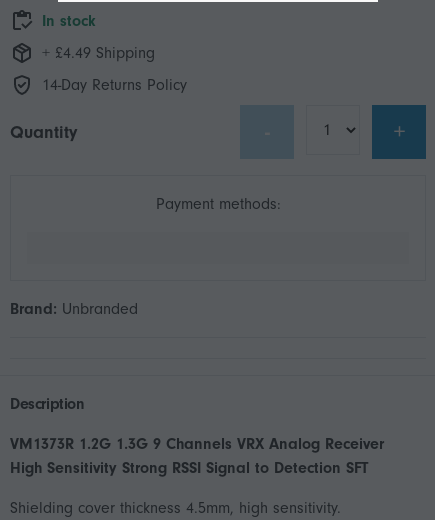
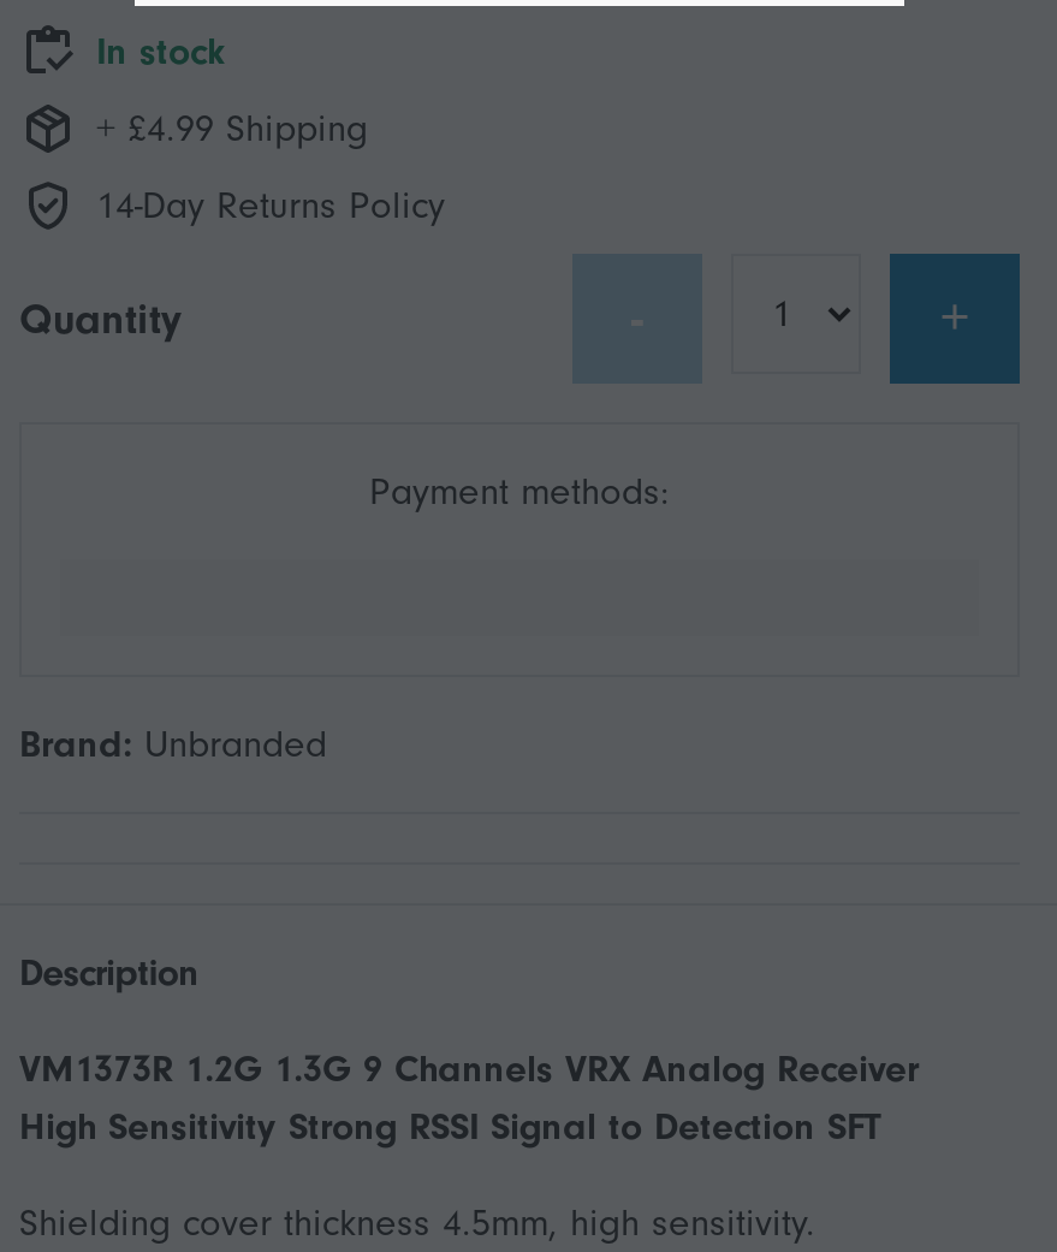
[42,44,155,62] + £4.49 Shipping -> [96,107,368,150] + £4.99 Shipping

